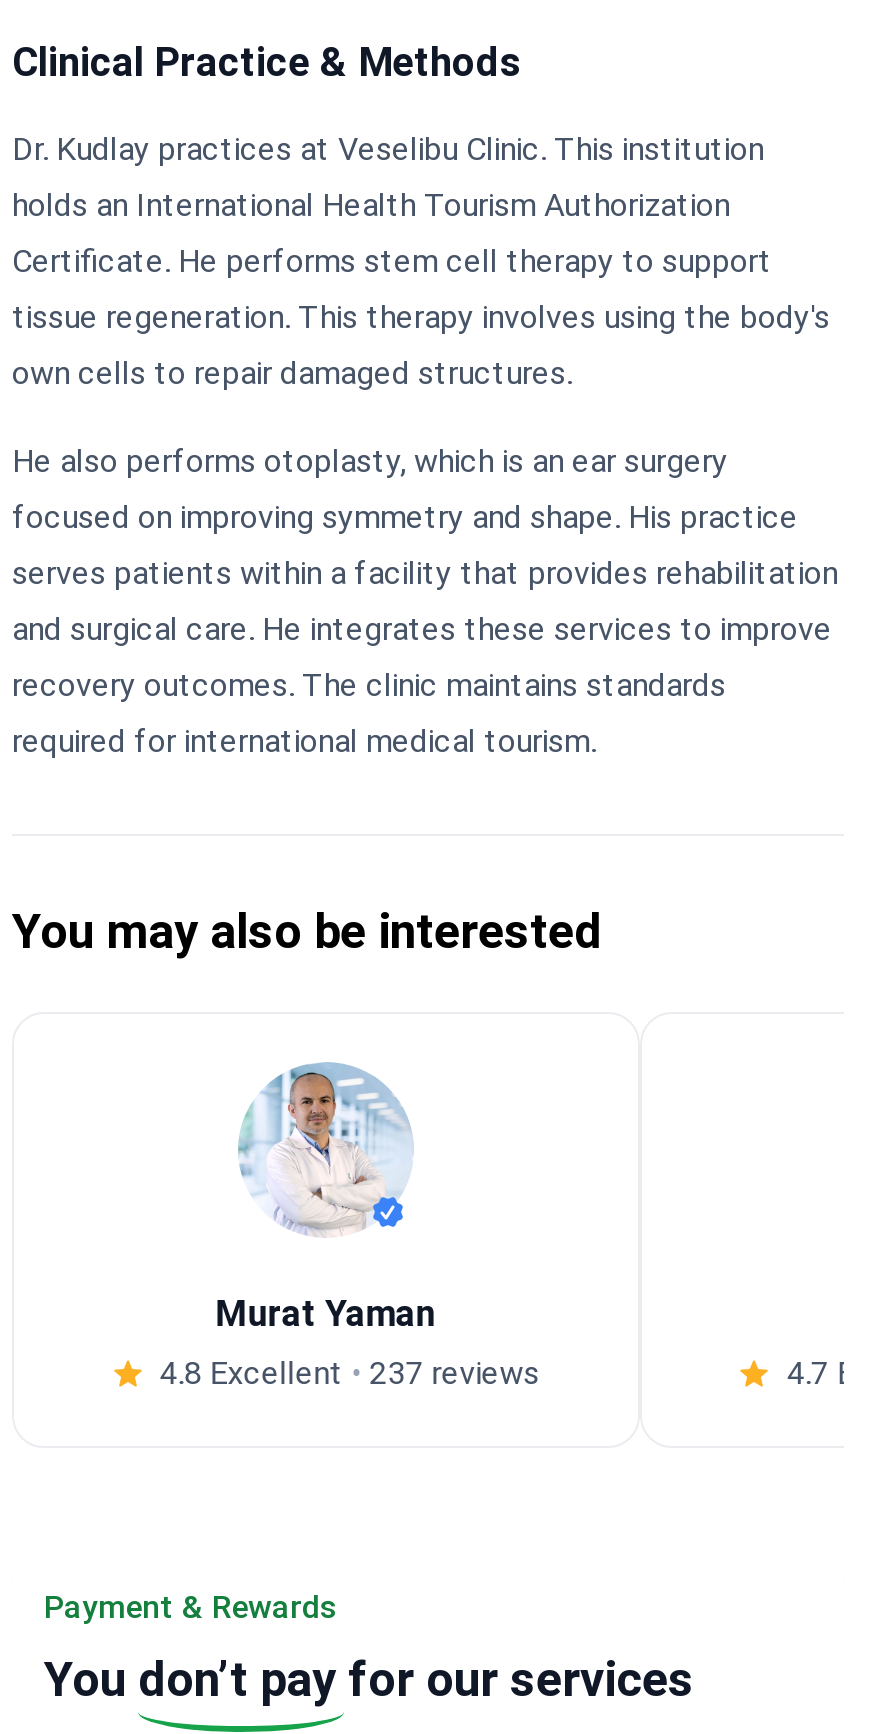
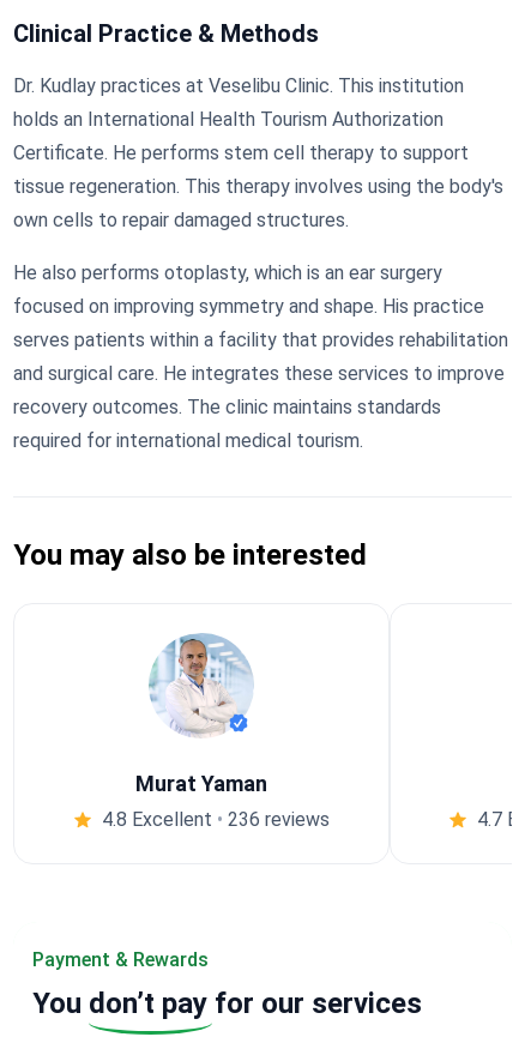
[160,1354,540,1392] 4.8 Excellent • 237 reviews -> [102,808,329,831] 4.8 Excellent • 236 reviews

